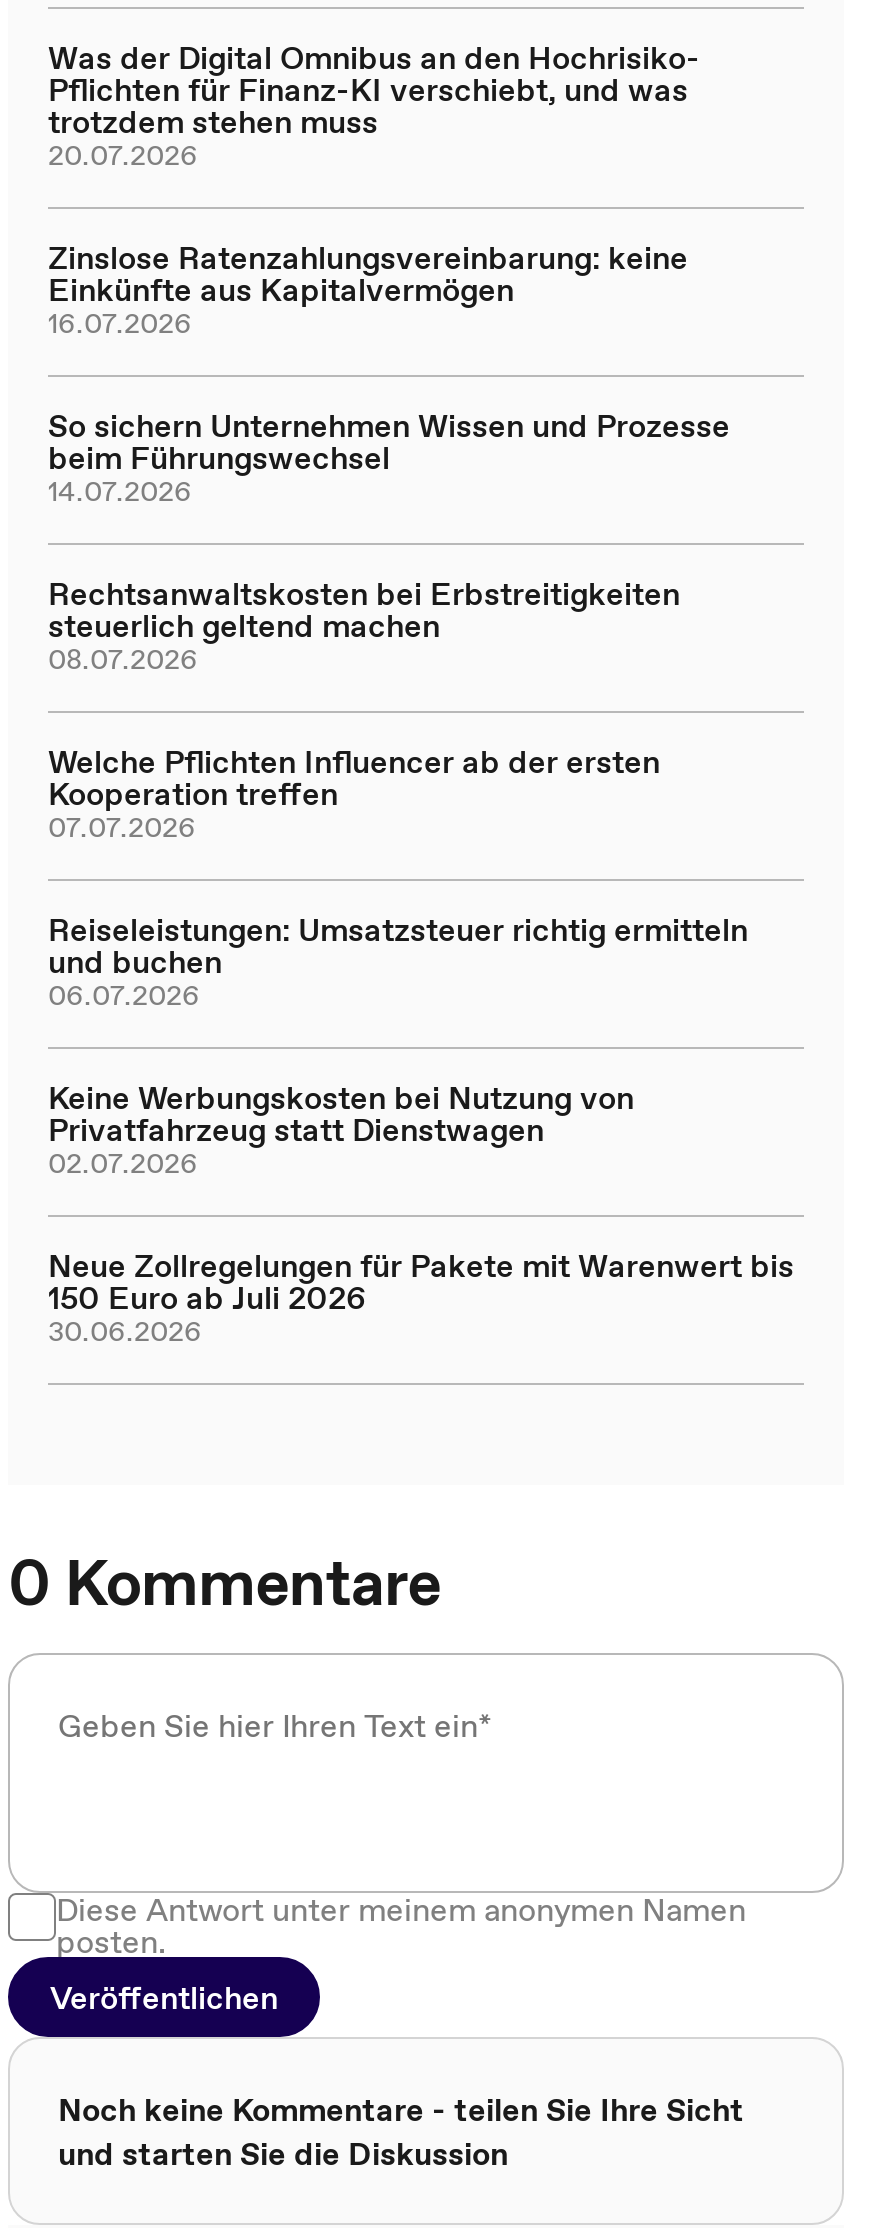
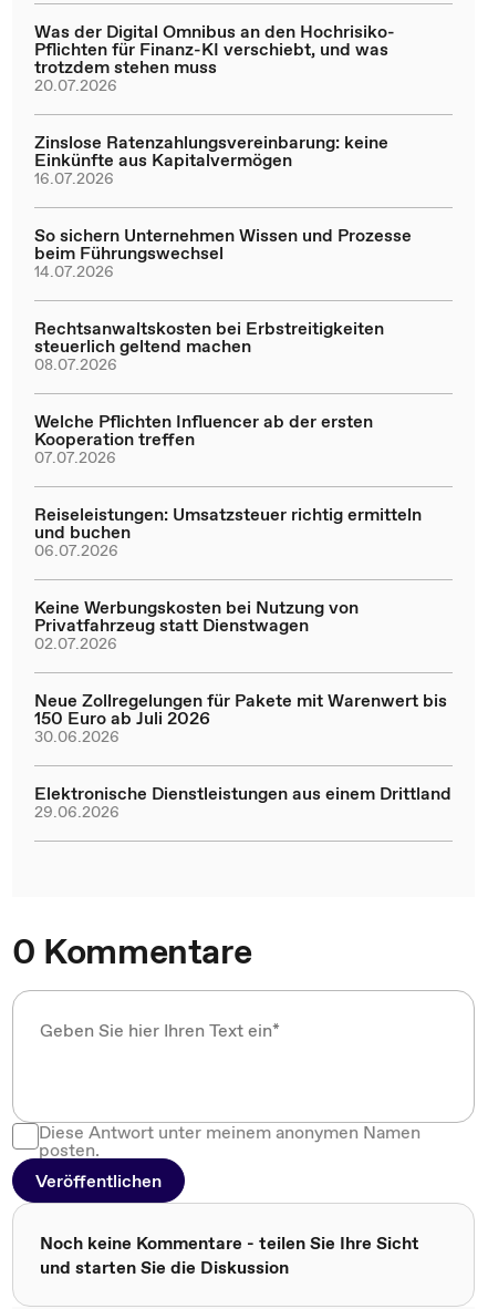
none -> [34,780,451,822] Elektronische Dienstleistungen aus einem Drittland | 29.06.2026

